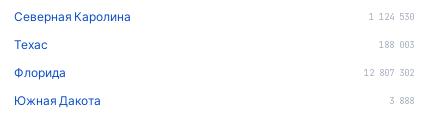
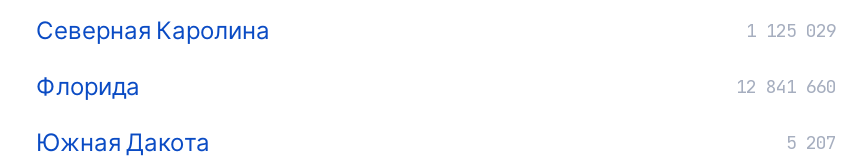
[14,10,414,52] 1 124 530 | Техас | 188 003 -> [746,18,836,42] 1 125 029
[364,66,414,78] 12 807 302 -> [736,74,836,98] 12 841 660
[389,94,414,106] 3 888 -> [786,130,836,154] 5 207

